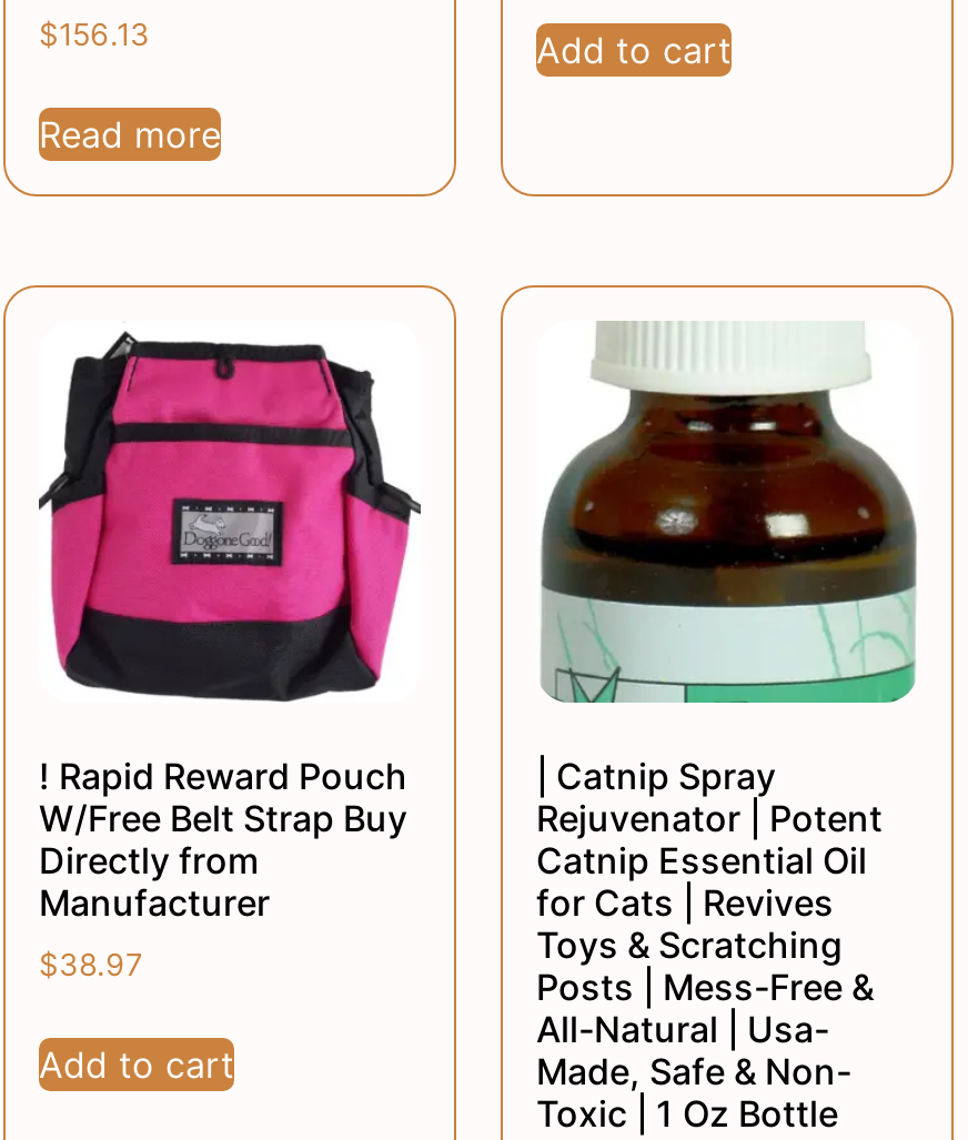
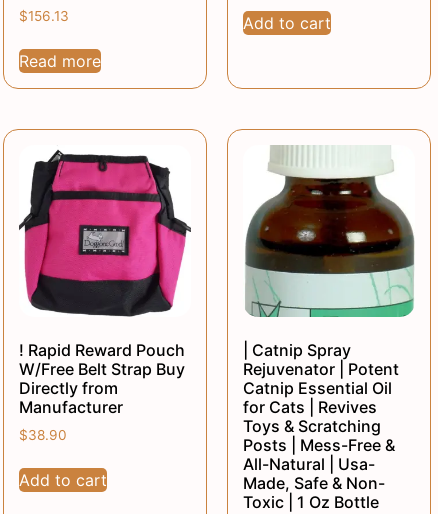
[39,946,143,982] $38.97 -> [19,427,67,443] $38.90

